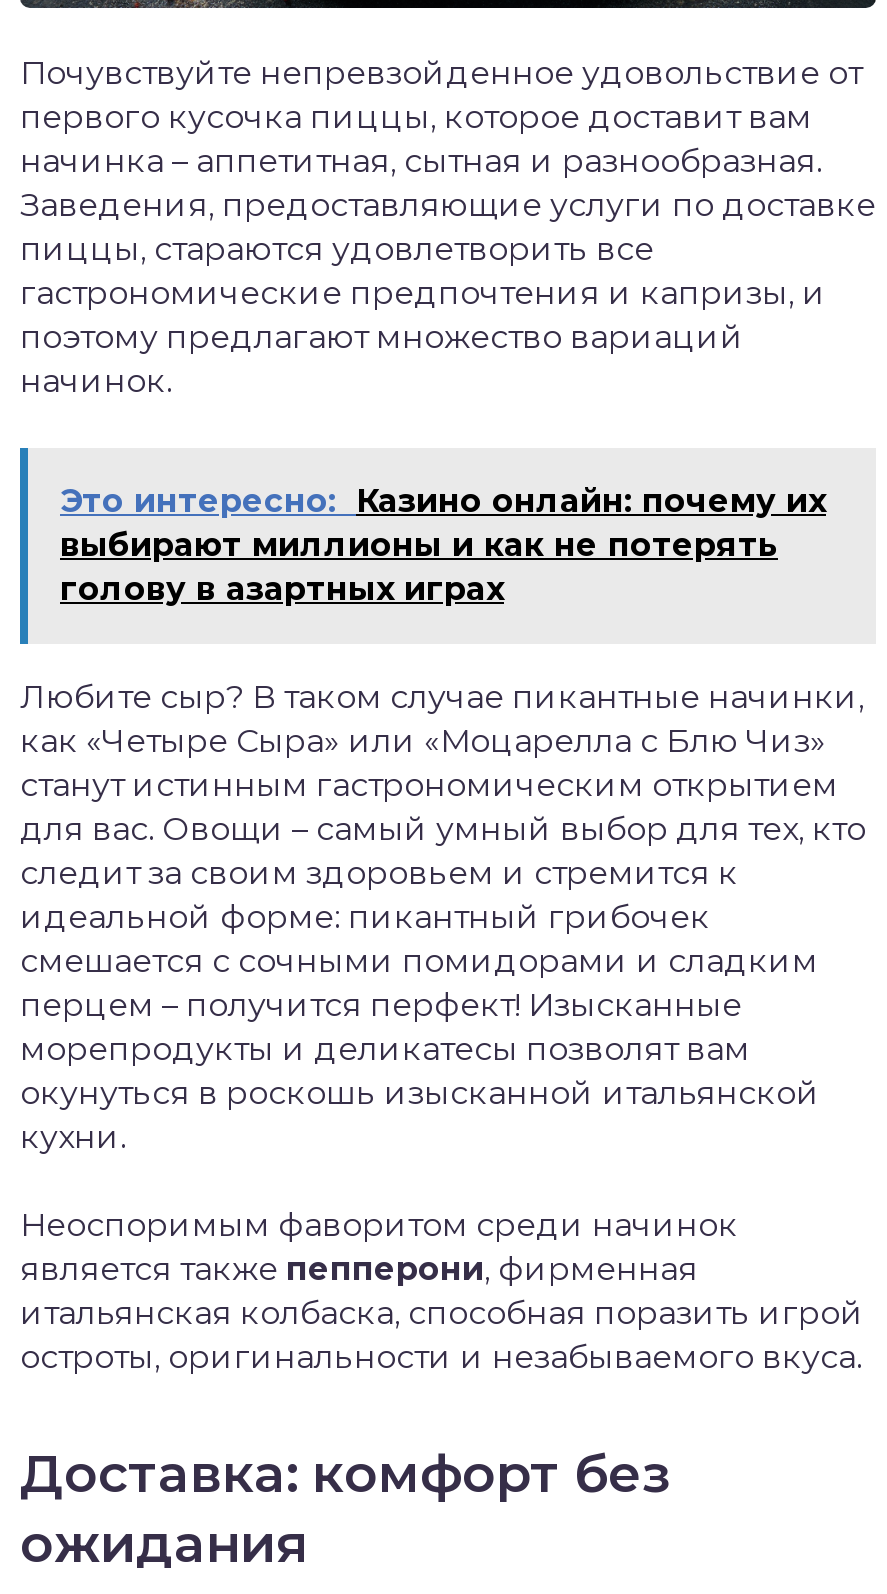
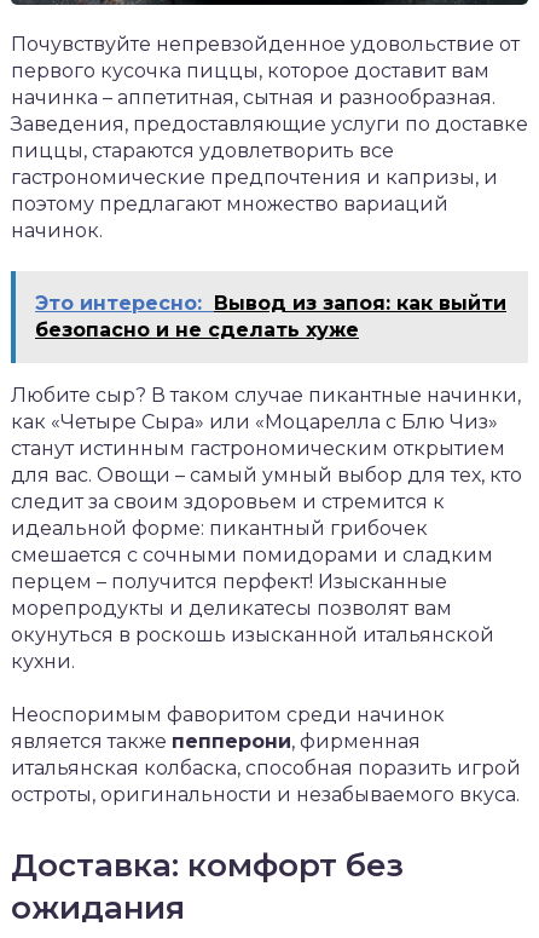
[60,482,826,608] Это интересно: Казино онлайн: почему их | выбирают миллионы и как не потерять | голову в азартных играх -> [35,292,506,341] Это интересно: Вывод из запоя: как выйти | безопасно и не сделать хуже

